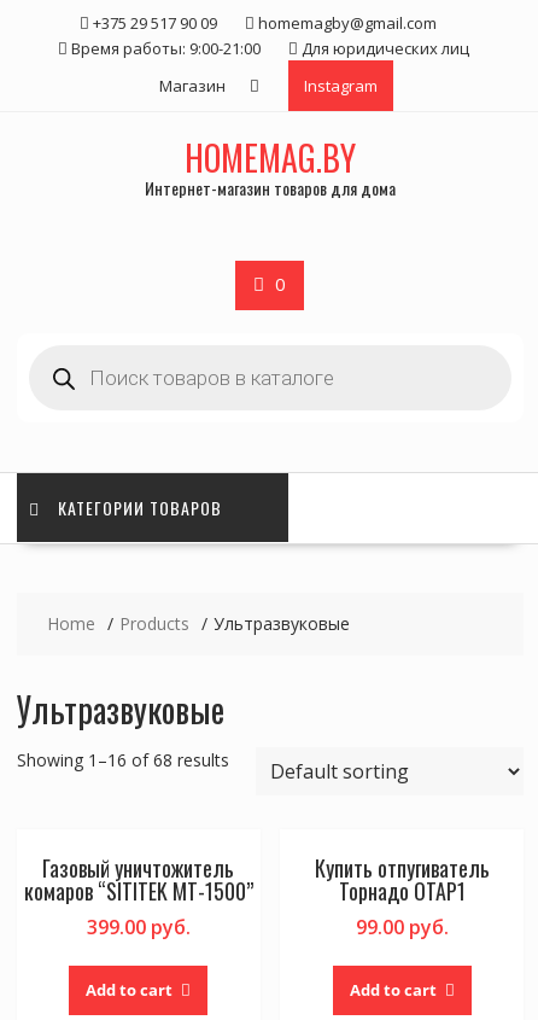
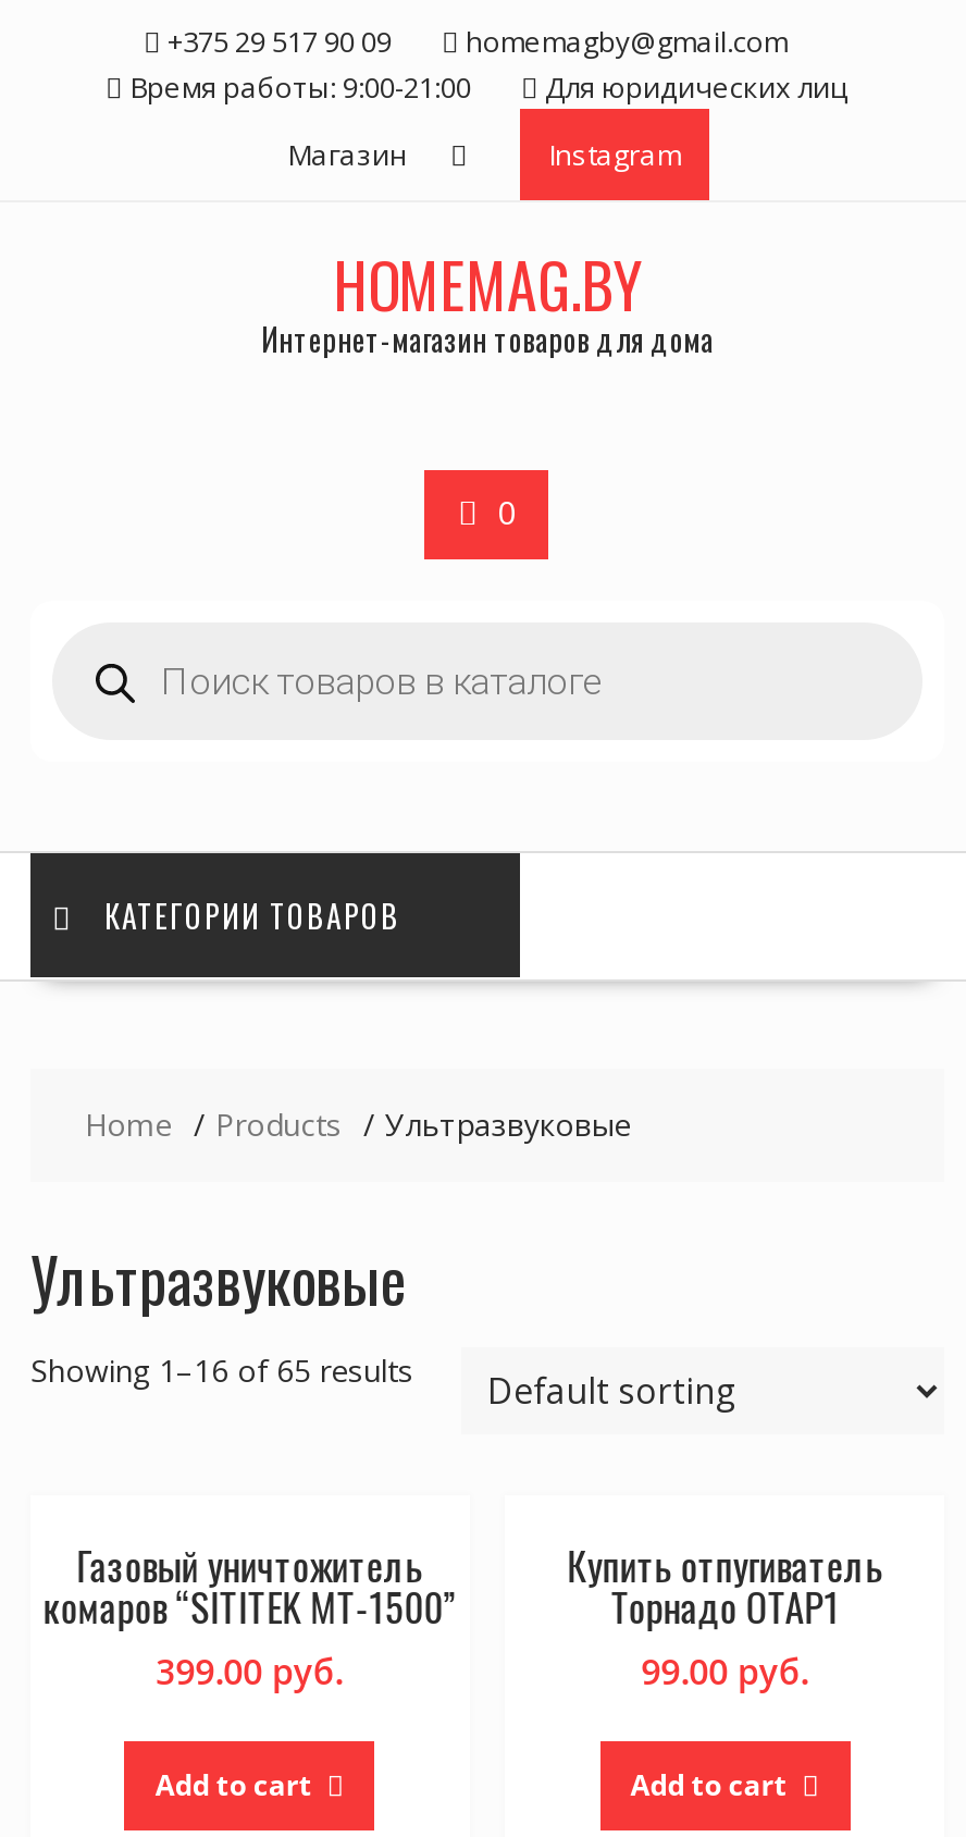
[17,748,229,771] Showing 1–16 of 68 results -> [30,1349,413,1391] Showing 1–16 of 65 results

